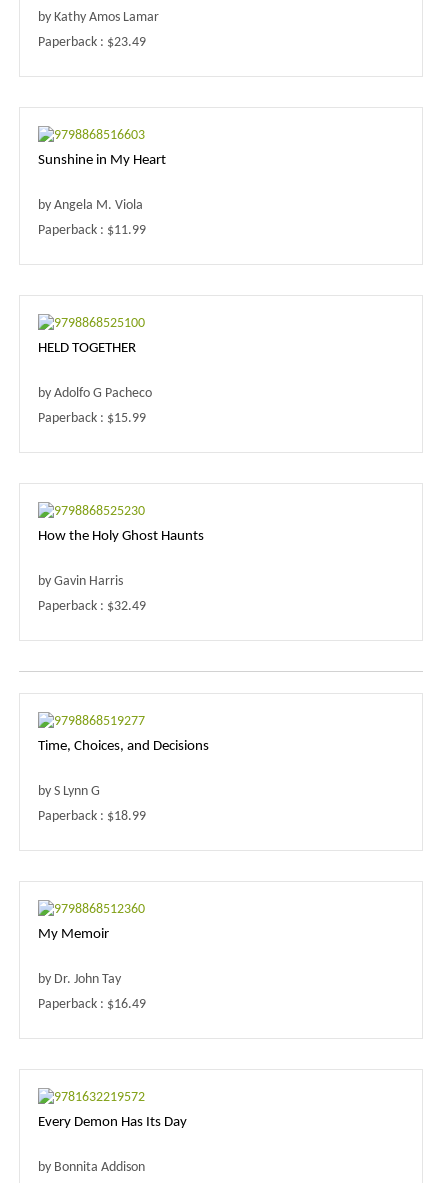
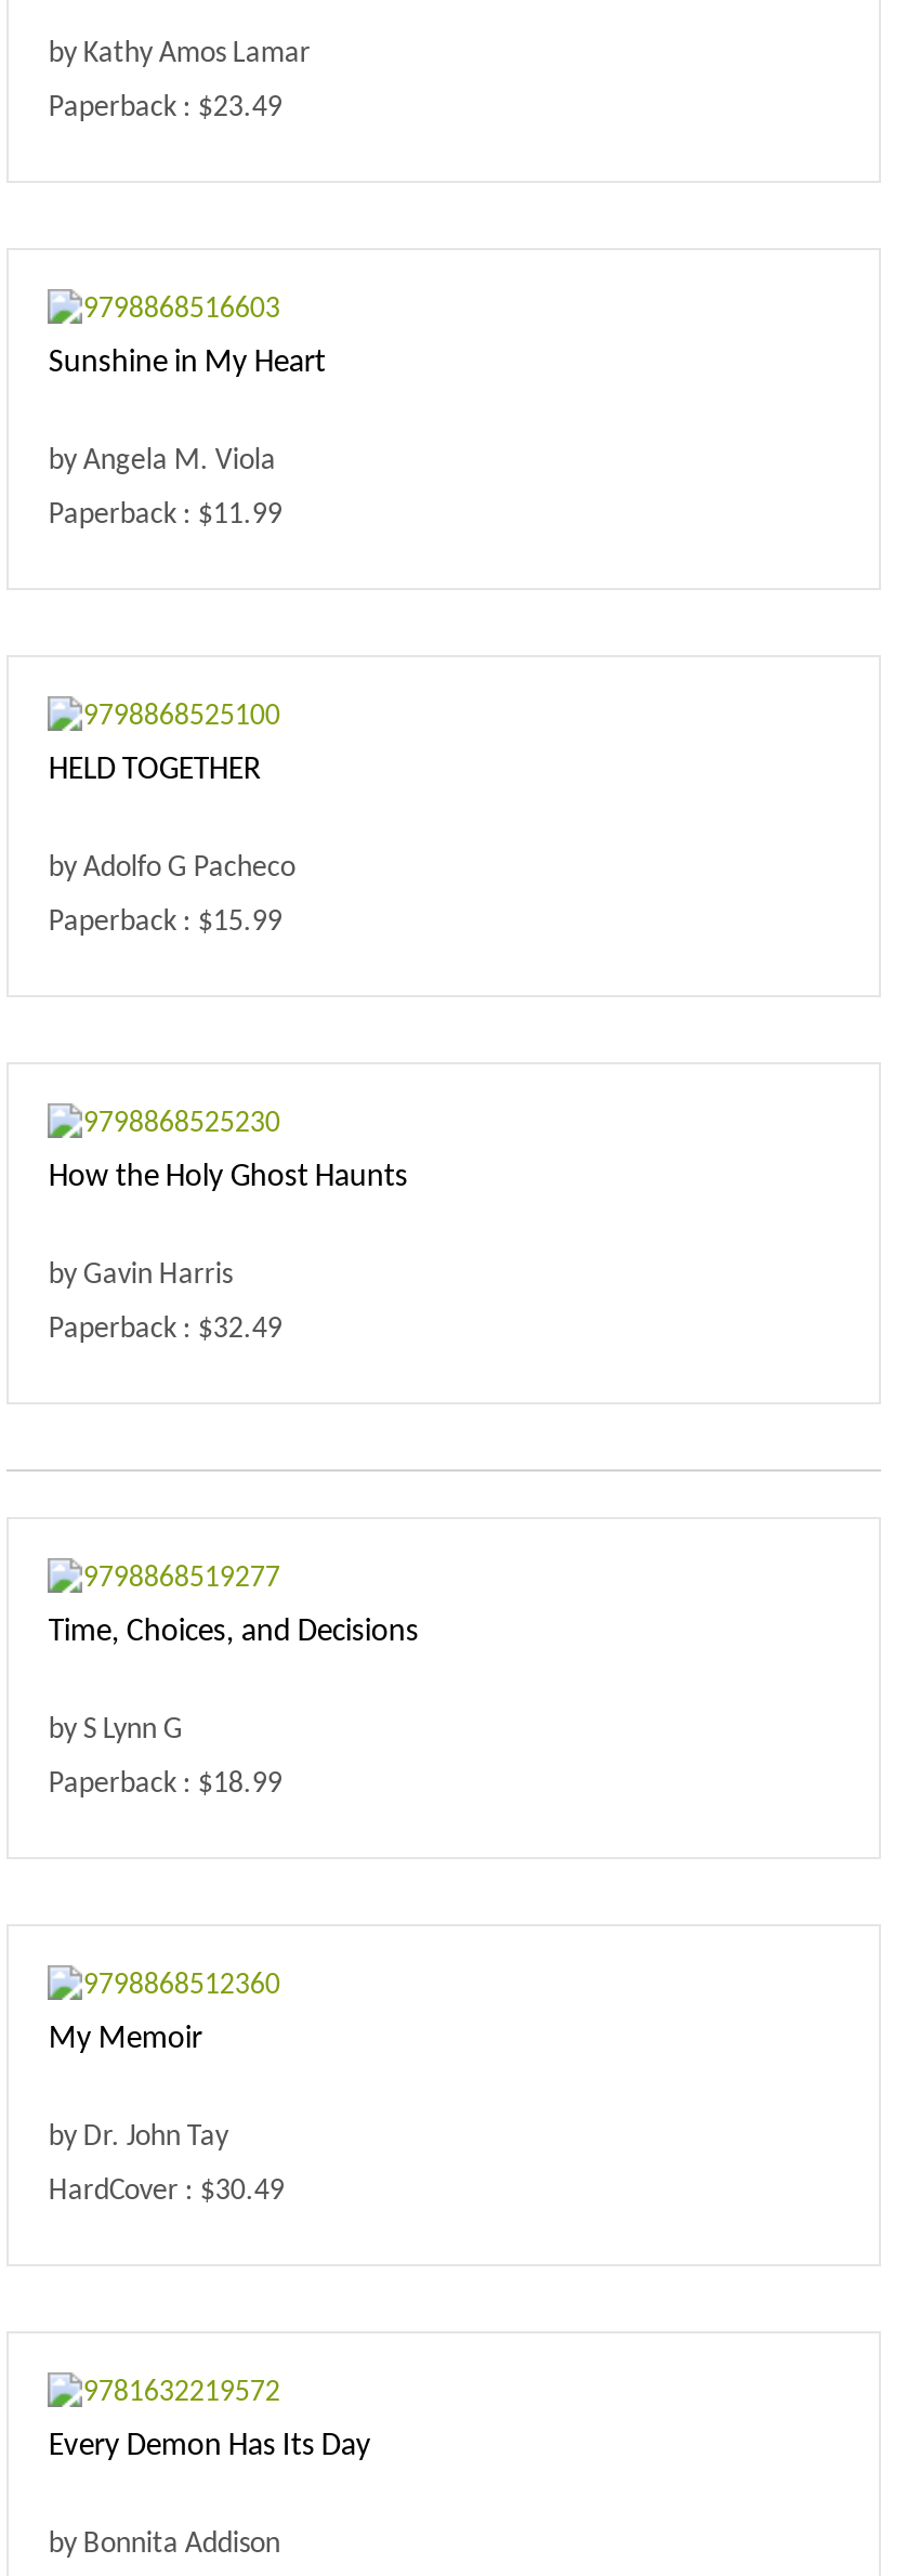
[38,997,146,1012] Paperback : $16.49 -> [48,2176,284,2208] HardCover : $30.49

